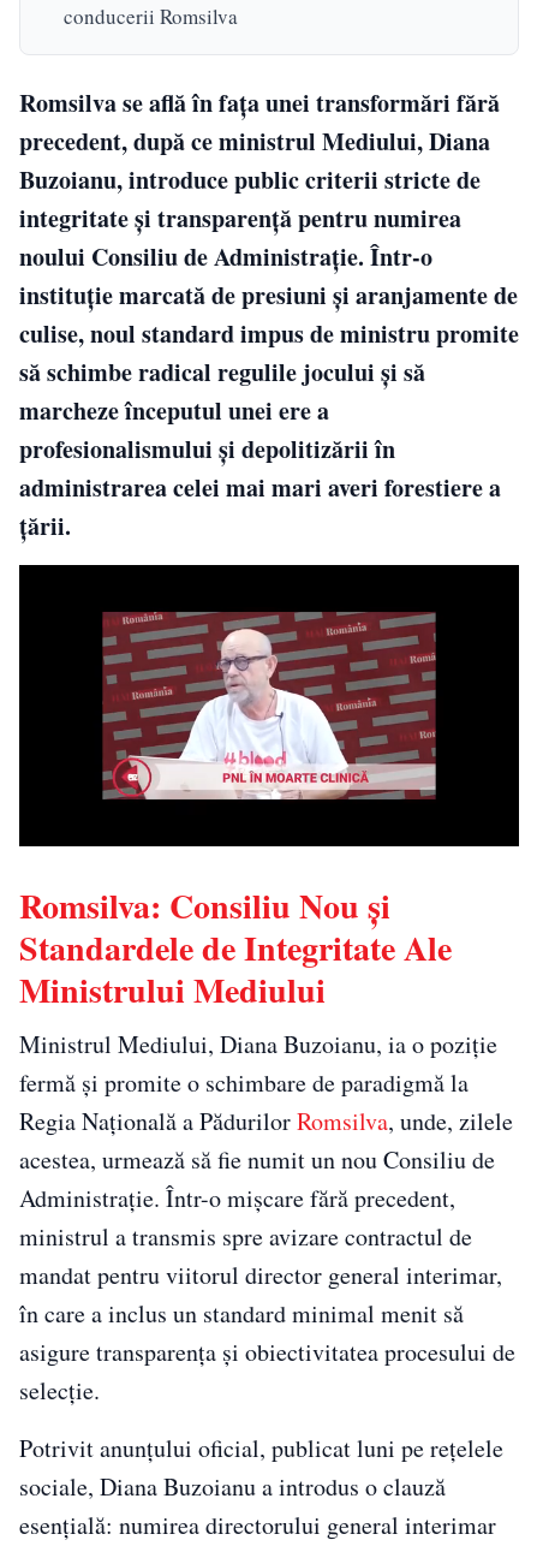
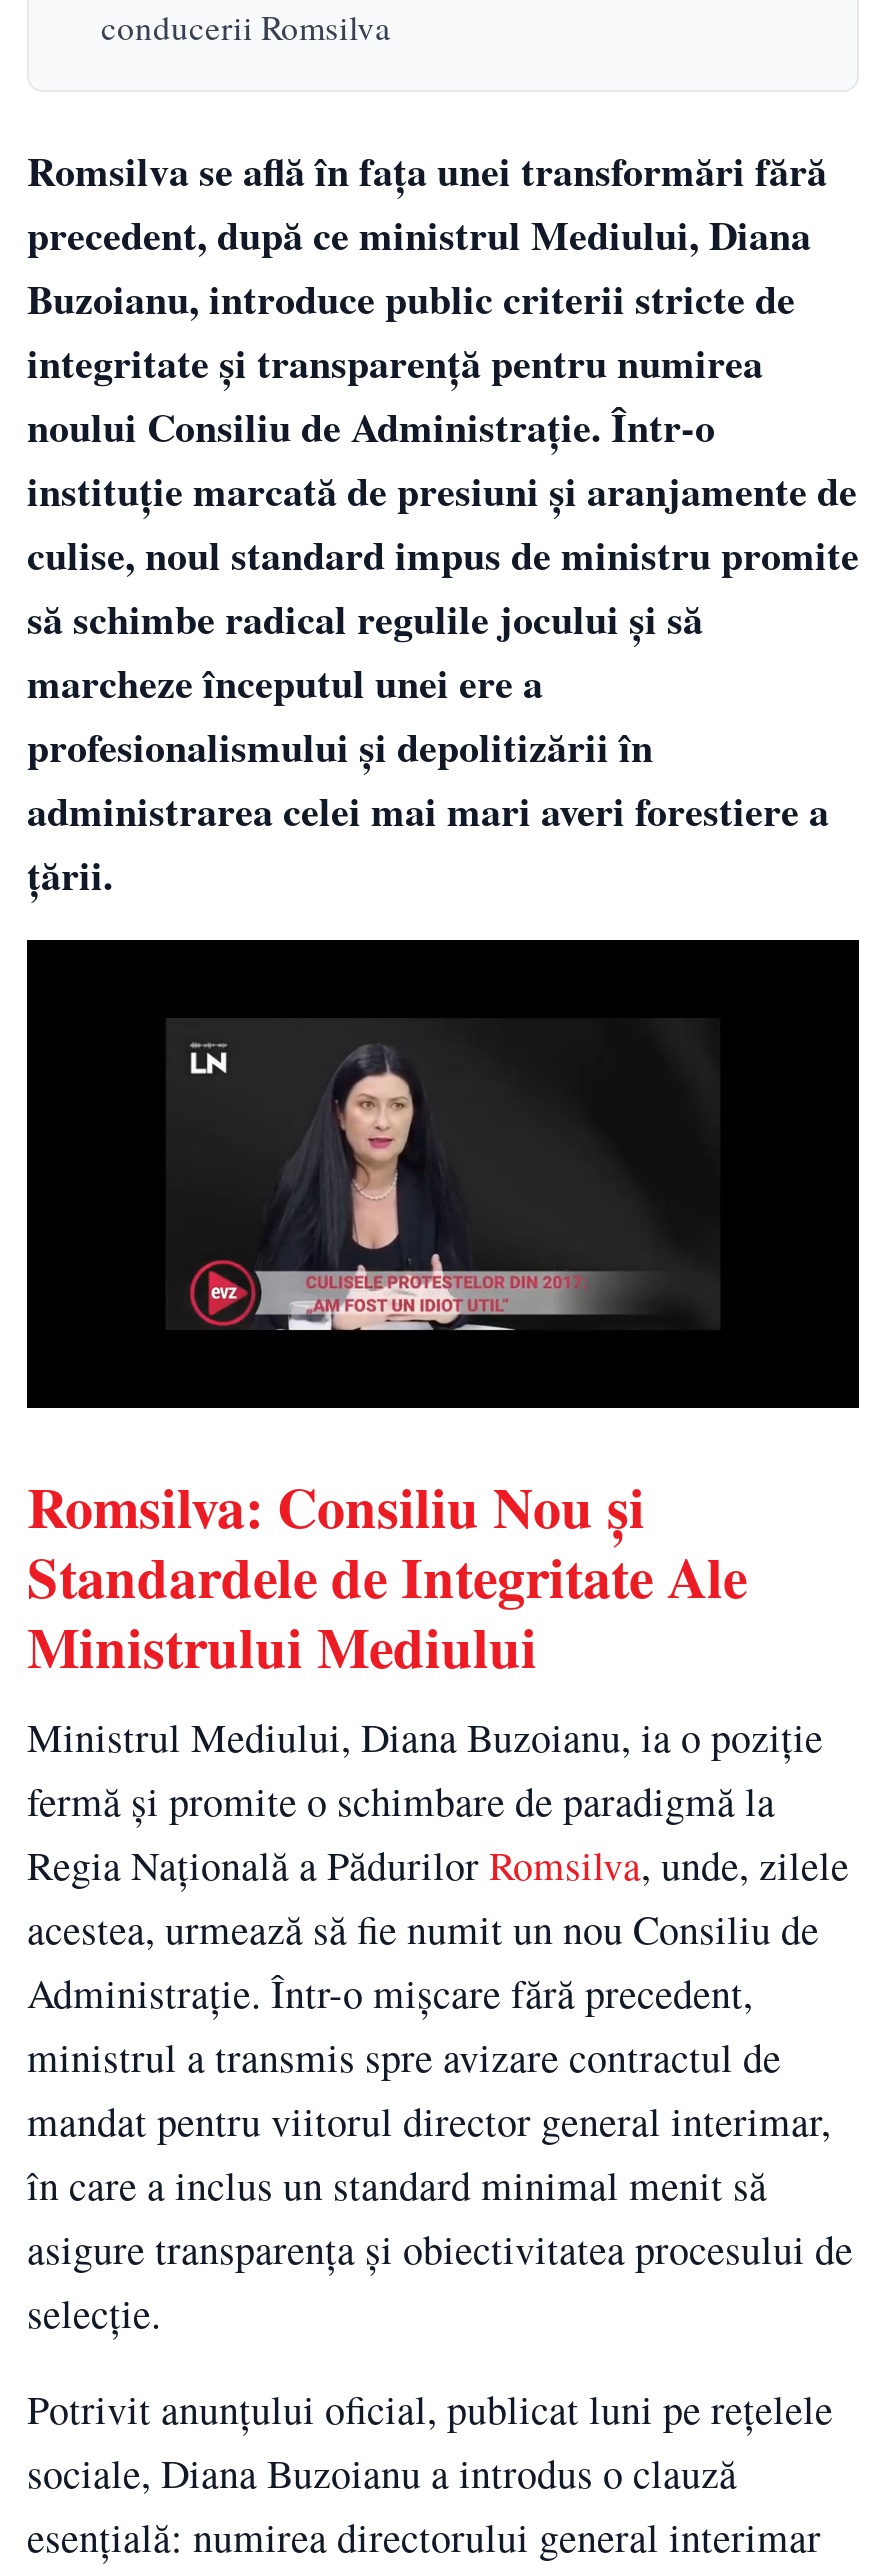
[102,612,436,801] [image] -> [167,1020,719,1330] [image]

